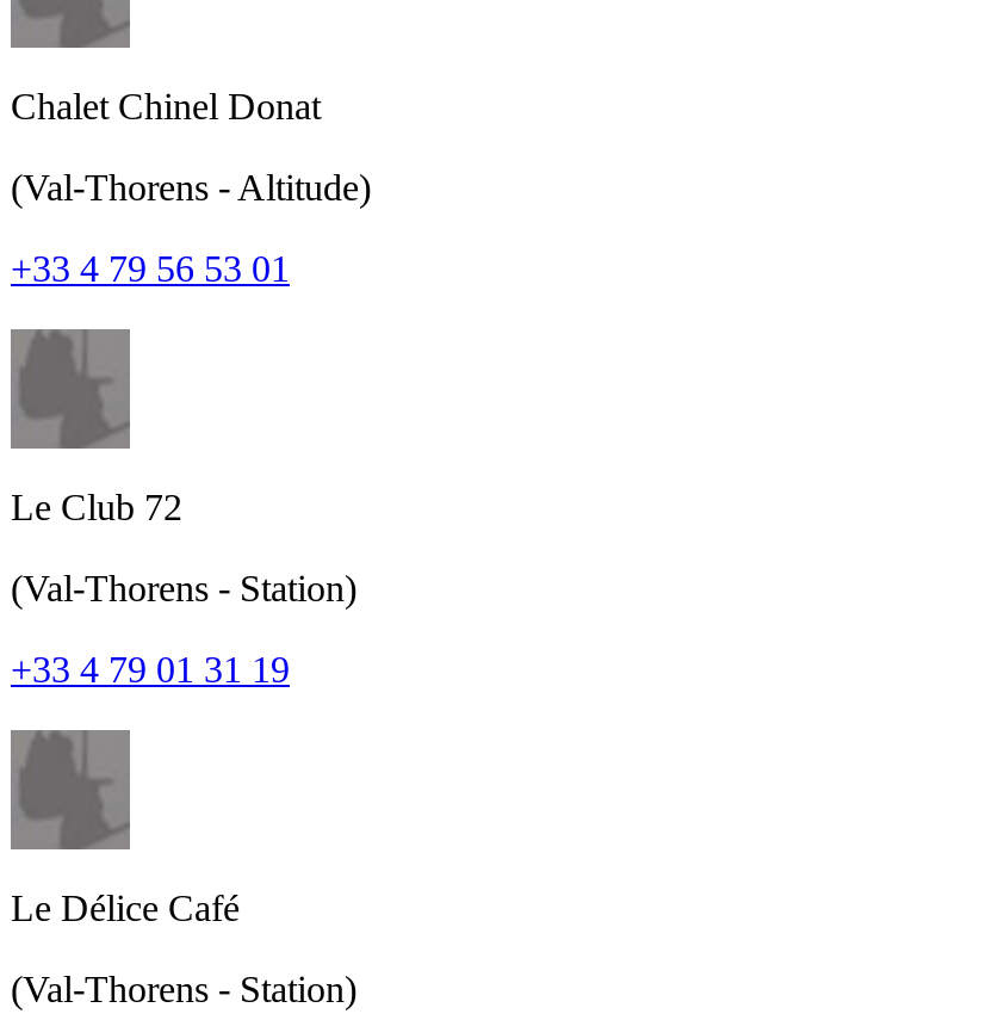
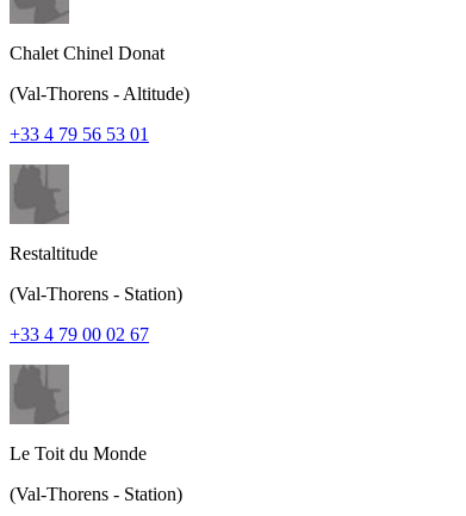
[11,486,182,527] Le Club 72 -> [10,243,98,263] Restaltitude
[11,649,290,689] +33 4 79 01 31 19 -> [10,324,149,344] +33 4 79 00 02 67
[11,887,240,928] Le Délice Café -> [10,443,156,463] Le Toit du Monde

